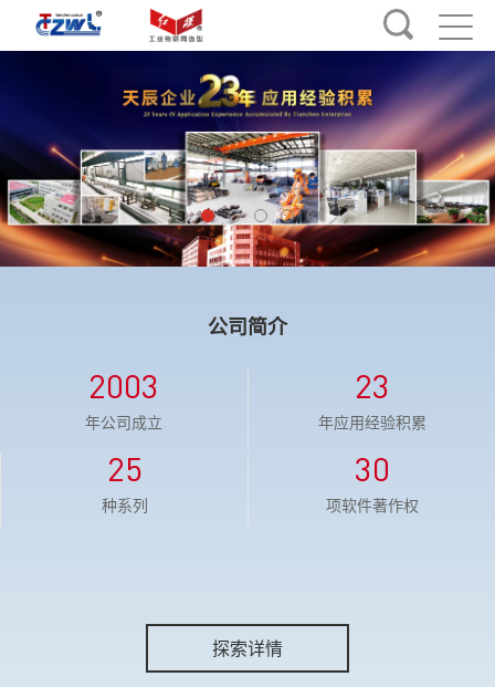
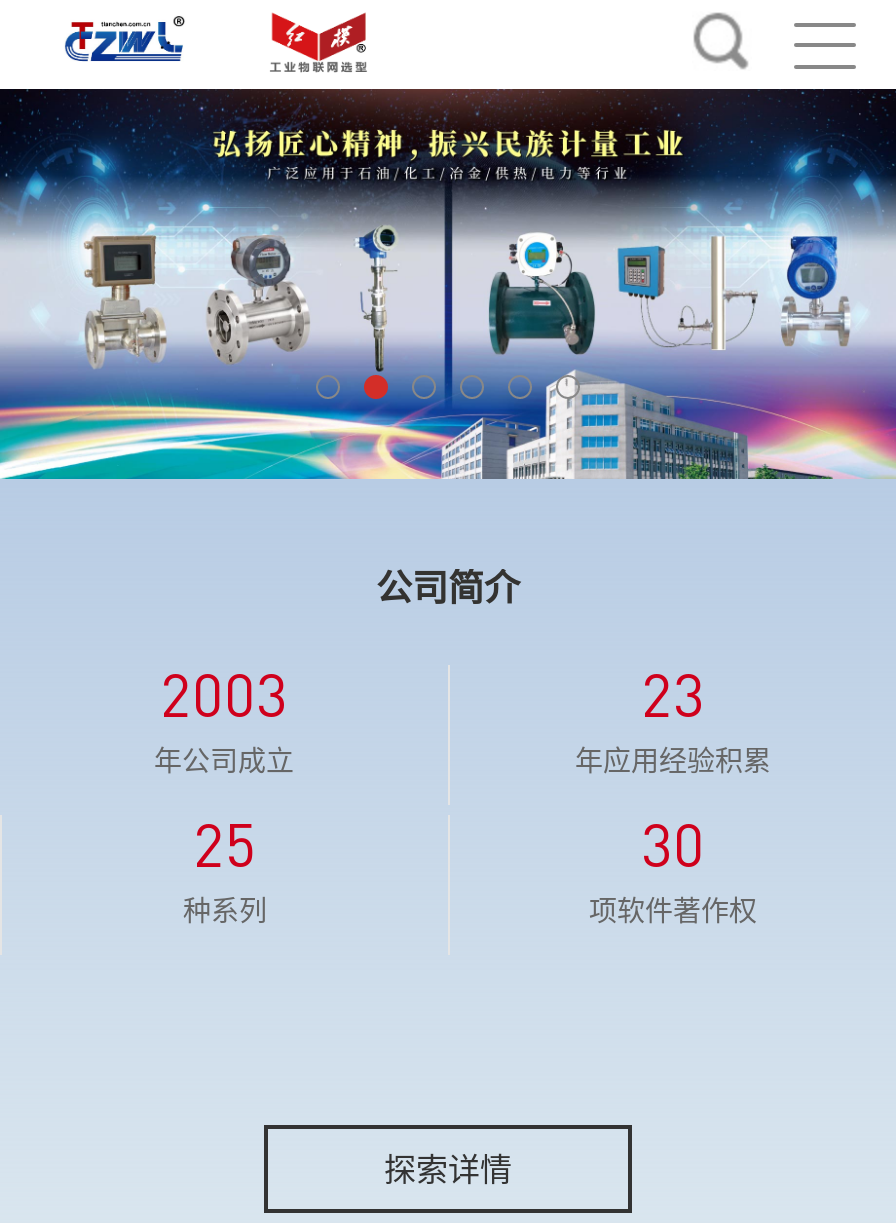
[3,51,492,268] [image] -> [6,87,890,481] [image]

